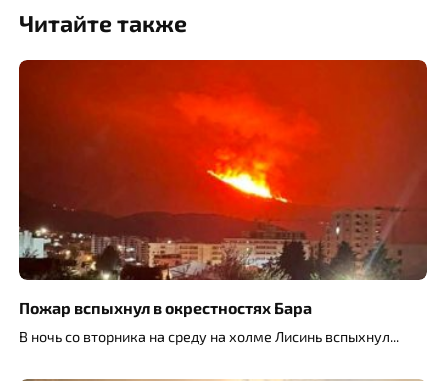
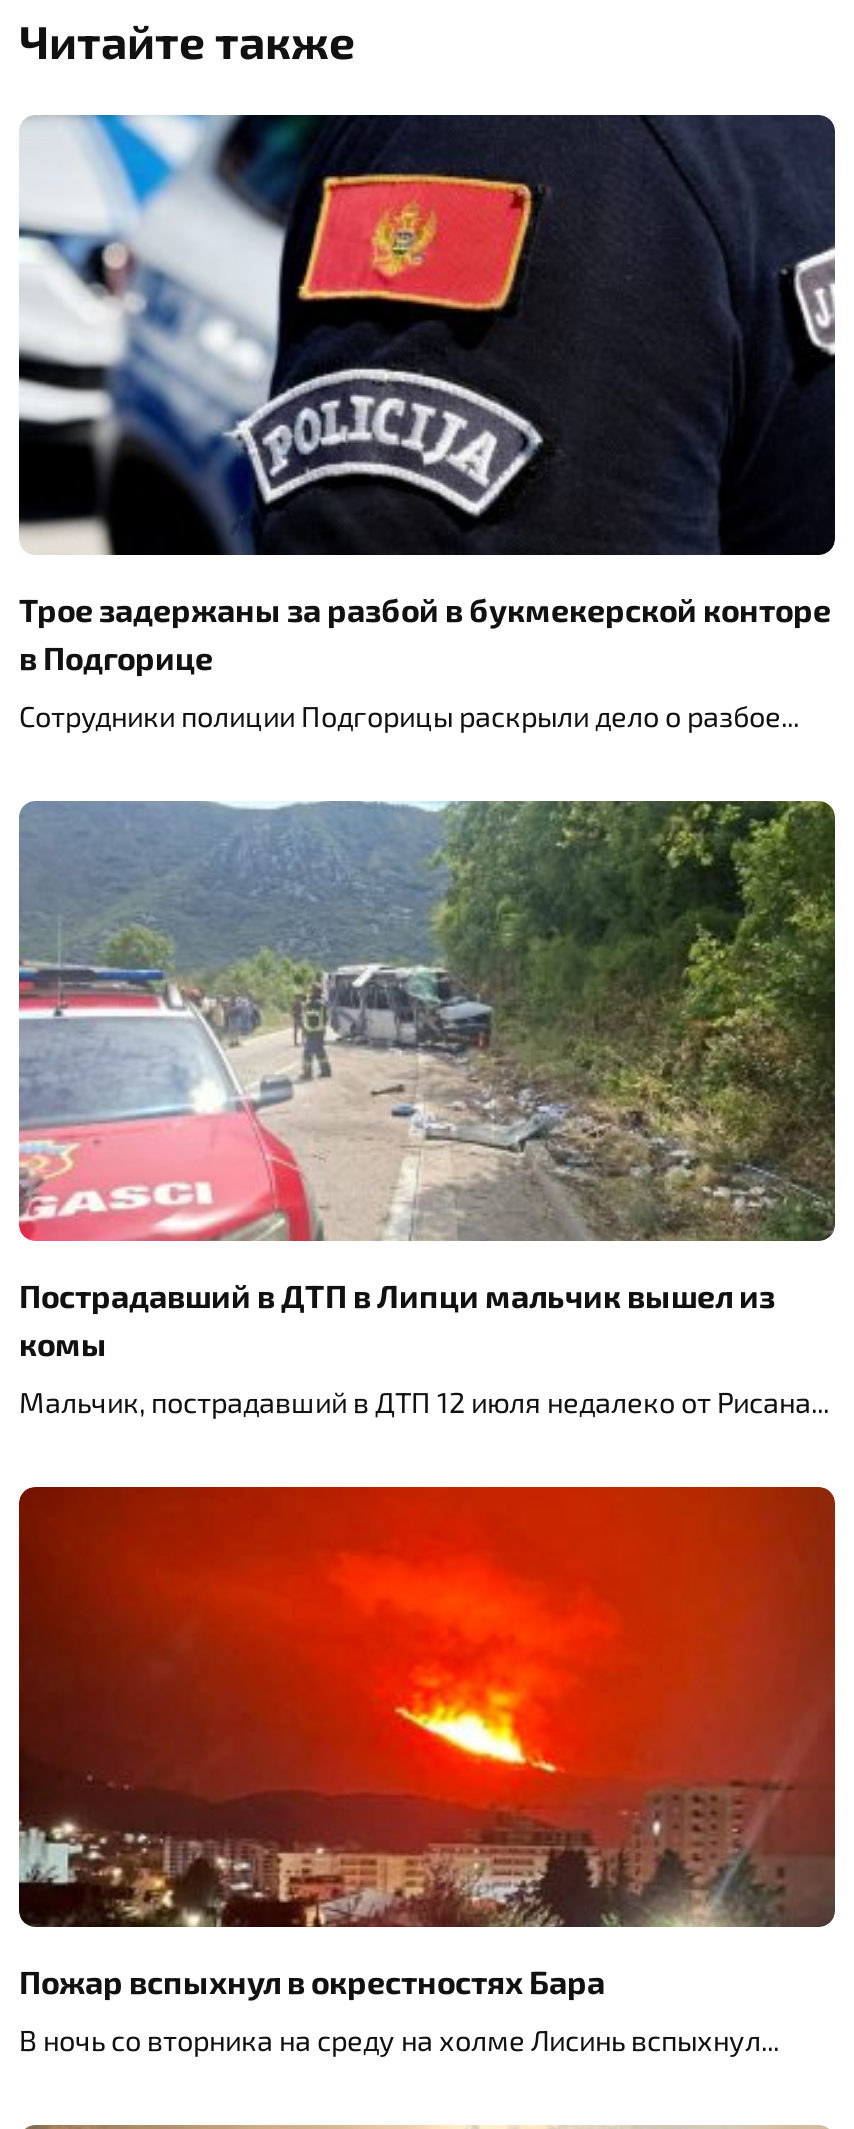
none -> [17,113,837,734] [image] | Трое задержаны за разбой в букмекерской конторе | в Подгорице | Сотрудники полиции Подгорицы раскрыли дело о разбое
none -> [17,799,837,1420] [image] | Пострадавший в ДТП в Липци мальчик вышел из | комы | Мальчик, пострадавший в ДТП 12 июля недалеко от Рисана

